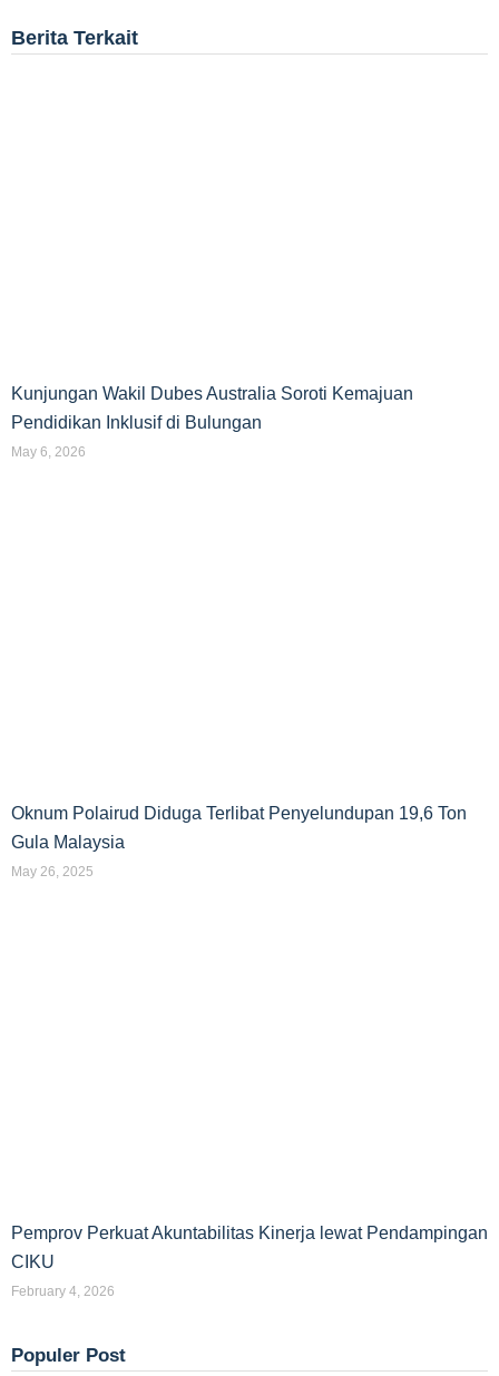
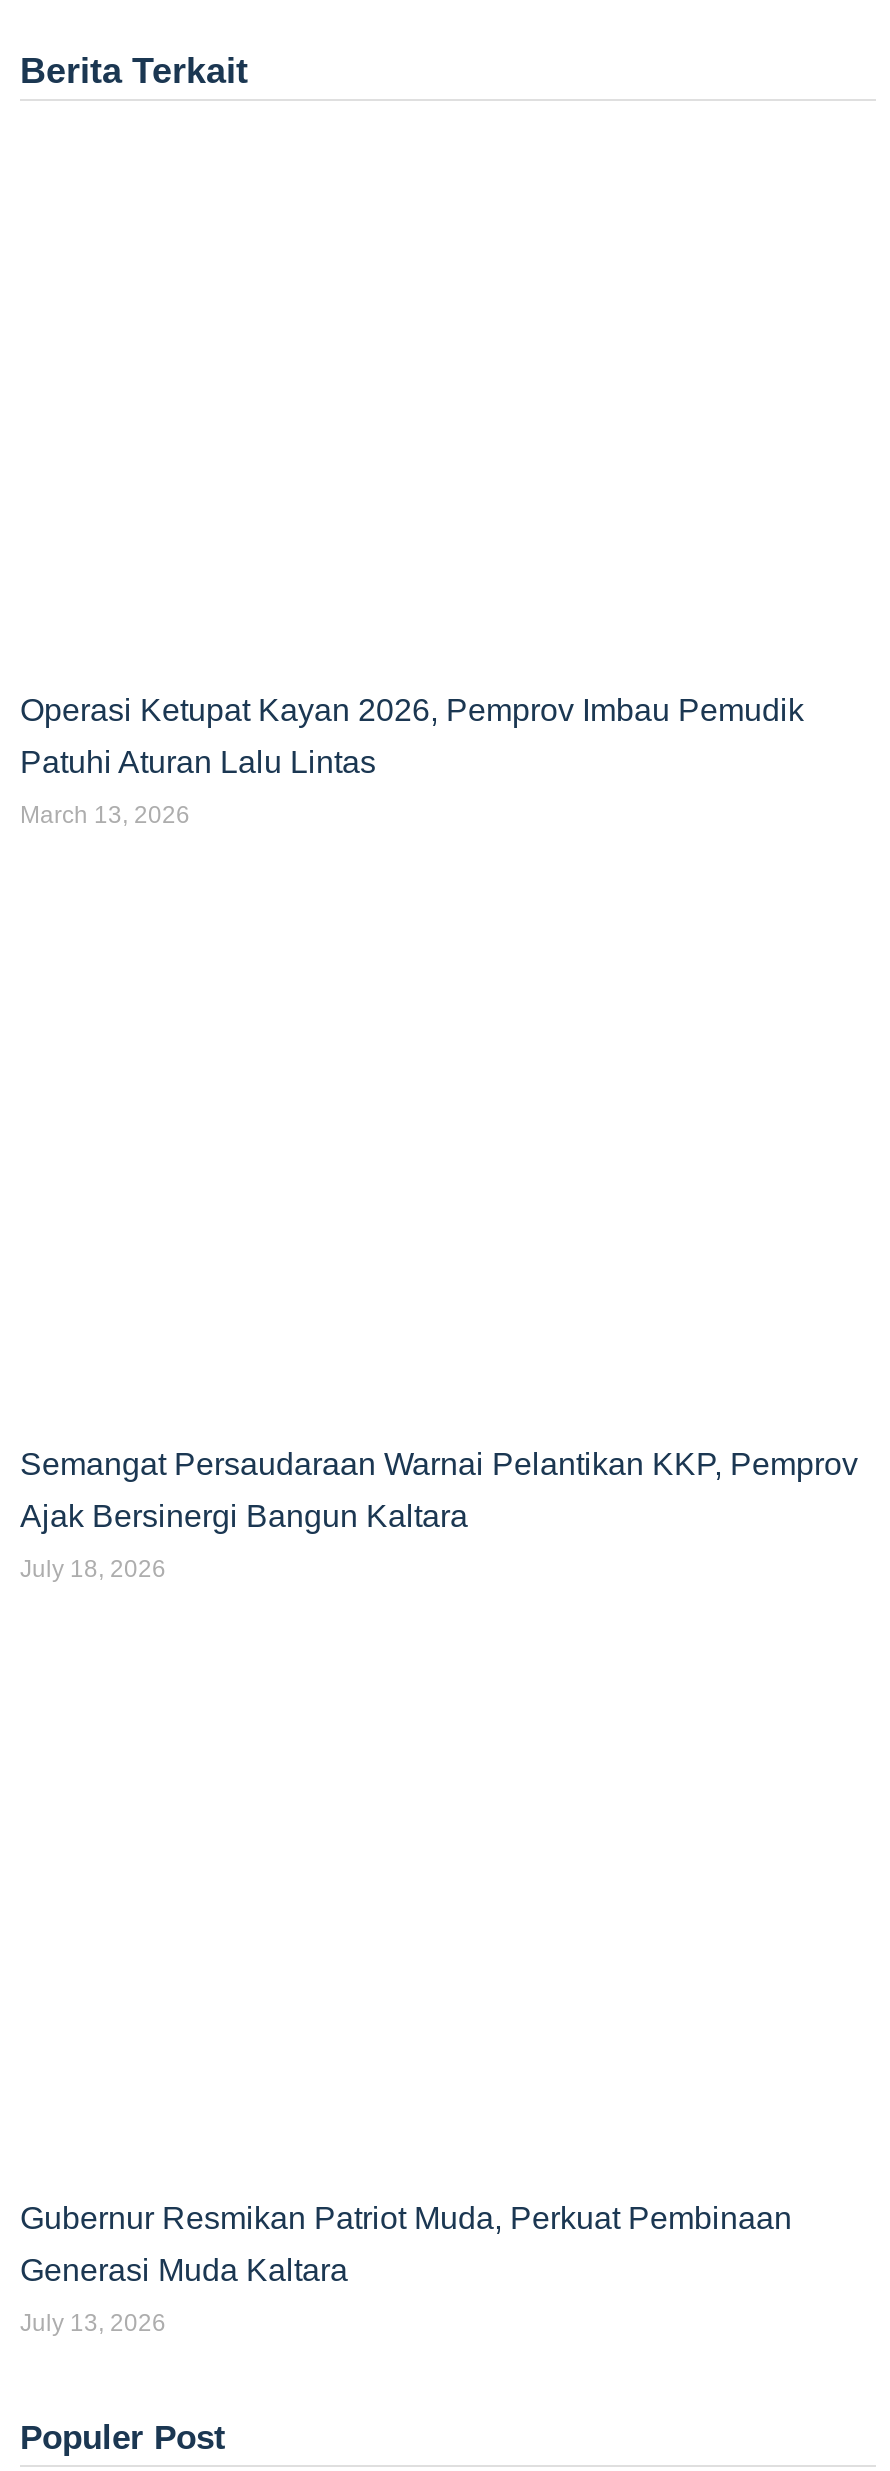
[11,384,413,403] Kunjungan Wakil Dubes Australia Soroti Kemajuan -> [20,693,804,727] Operasi Ketupat Kayan 2026, Pemprov Imbau Pemudik
[11,413,262,432] Pendidikan Inklusif di Bulungan -> [20,745,376,779] Patuhi Aturan Lalu Lintas
[11,444,86,460] May 6, 2026 -> [20,801,190,829] March 13, 2026
[11,804,467,822] Oknum Polairud Diduga Terlibat Penyelundupan 19,6 Ton -> [20,1447,858,1481] Semangat Persaudaraan Warnai Pelantikan KKP, Pemprov
[11,833,125,851] Gula Malaysia -> [20,1499,468,1533] Ajak Bersinergi Bangun Kaltara
[11,864,94,879] May 26, 2025 -> [20,1555,166,1583] July 18, 2026
[11,1223,488,1242] Pemprov Perkuat Akuntabilitas Kinerja lewat Pendampingan -> [20,2201,792,2235] Gubernur Resmikan Patriot Muda, Perkuat Pembinaan
[11,1252,55,1271] CIKU -> [20,2253,348,2287] Generasi Muda Kaltara
[11,1283,115,1299] February 4, 2026 -> [20,2309,166,2337] July 13, 2026

